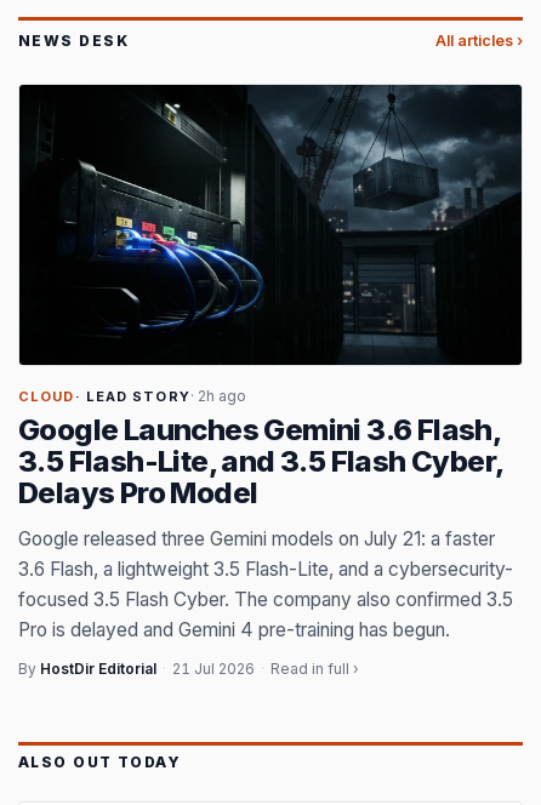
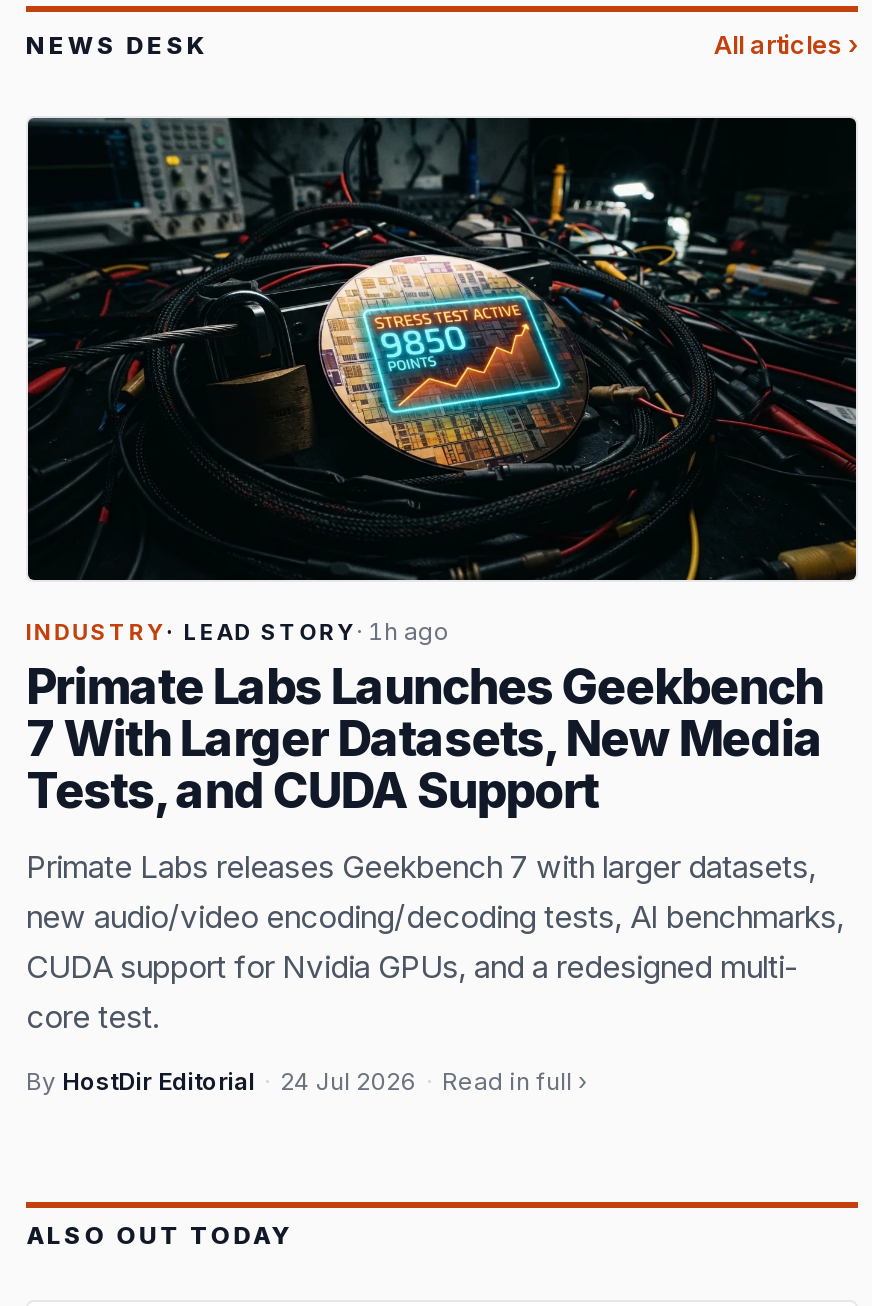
[18,84,523,511] [image] | CLOUD · LEAD STORY · 2h ago | Google Launches Gemini 3.6 Flash, | 3.5 Flash-Lite, and 3.5 Flash Cyber, | Delays Pro Model -> [26,116,858,820] [image] | INDUSTRY · LEAD STORY · 1h ago | Primate Labs Launches Geekbench | 7 With Larger Datasets, New Media | Tests, and CUDA Support
[18,527,513,641] Google released three Gemini models on July 21: a faster | 3.6 Flash, a lightweight 3.5 Flash-Lite, and a cybersecurity- | focused 3.5 Flash Cyber. The company also confirmed 3.5 | Pro is delayed and Gemini 4 pre-training has begun. -> [26,848,844,1036] Primate Labs releases Geekbench 7 with larger datasets, | new audio/video encoding/decoding tests, AI benchmarks, | CUDA support for Nvidia GPUs, and a redesigned multi- | core test.
[18,660,359,678] By HostDir Editorial · 21 Jul 2026 · Read in full › -> [26,1066,588,1096] By HostDir Editorial · 24 Jul 2026 · Read in full ›

